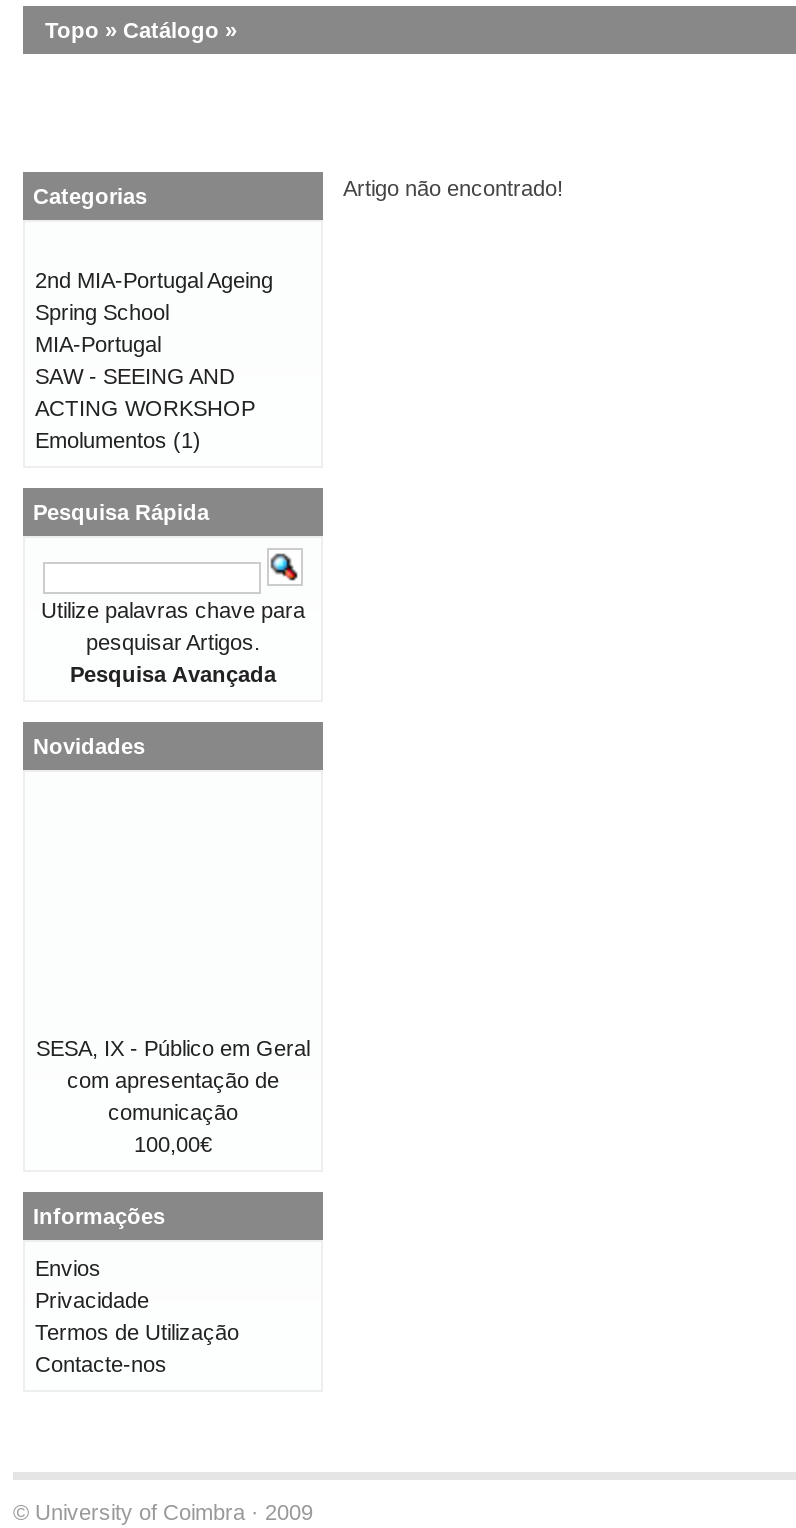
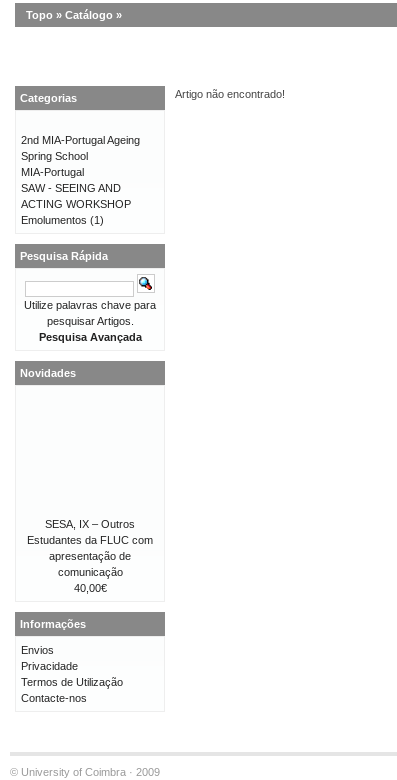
[36,1036,310,1092] SESA, IX - Público em Geral | com apresentação de -> [27,518,153,562] SESA, IX – Outros | Estudantes da FLUC com | apresentação de
[134,1132,212,1156] 100,00€ -> [73,582,106,594] 40,00€

